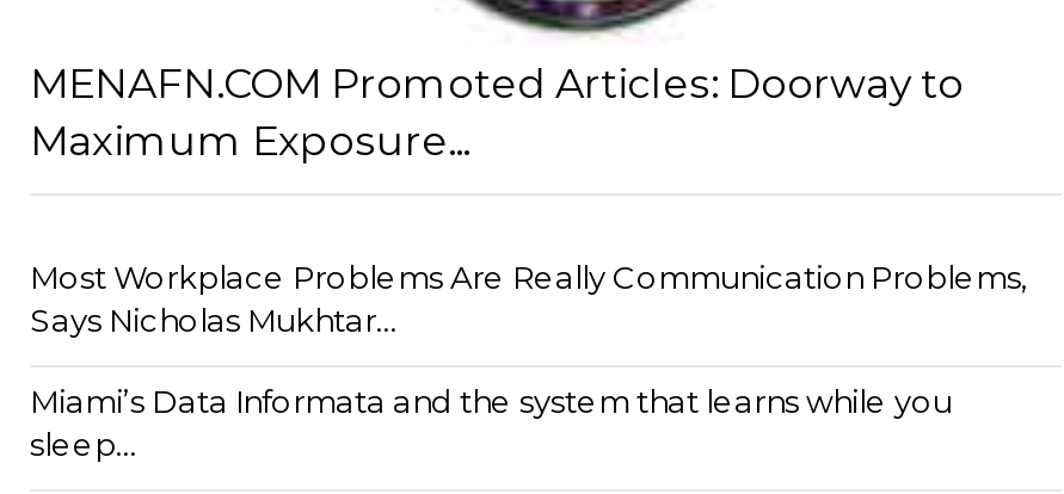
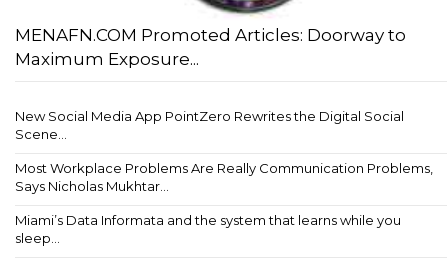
none -> [15,108,404,142] New Social Media App PointZero Rewrites the Digital Social | Scene...

